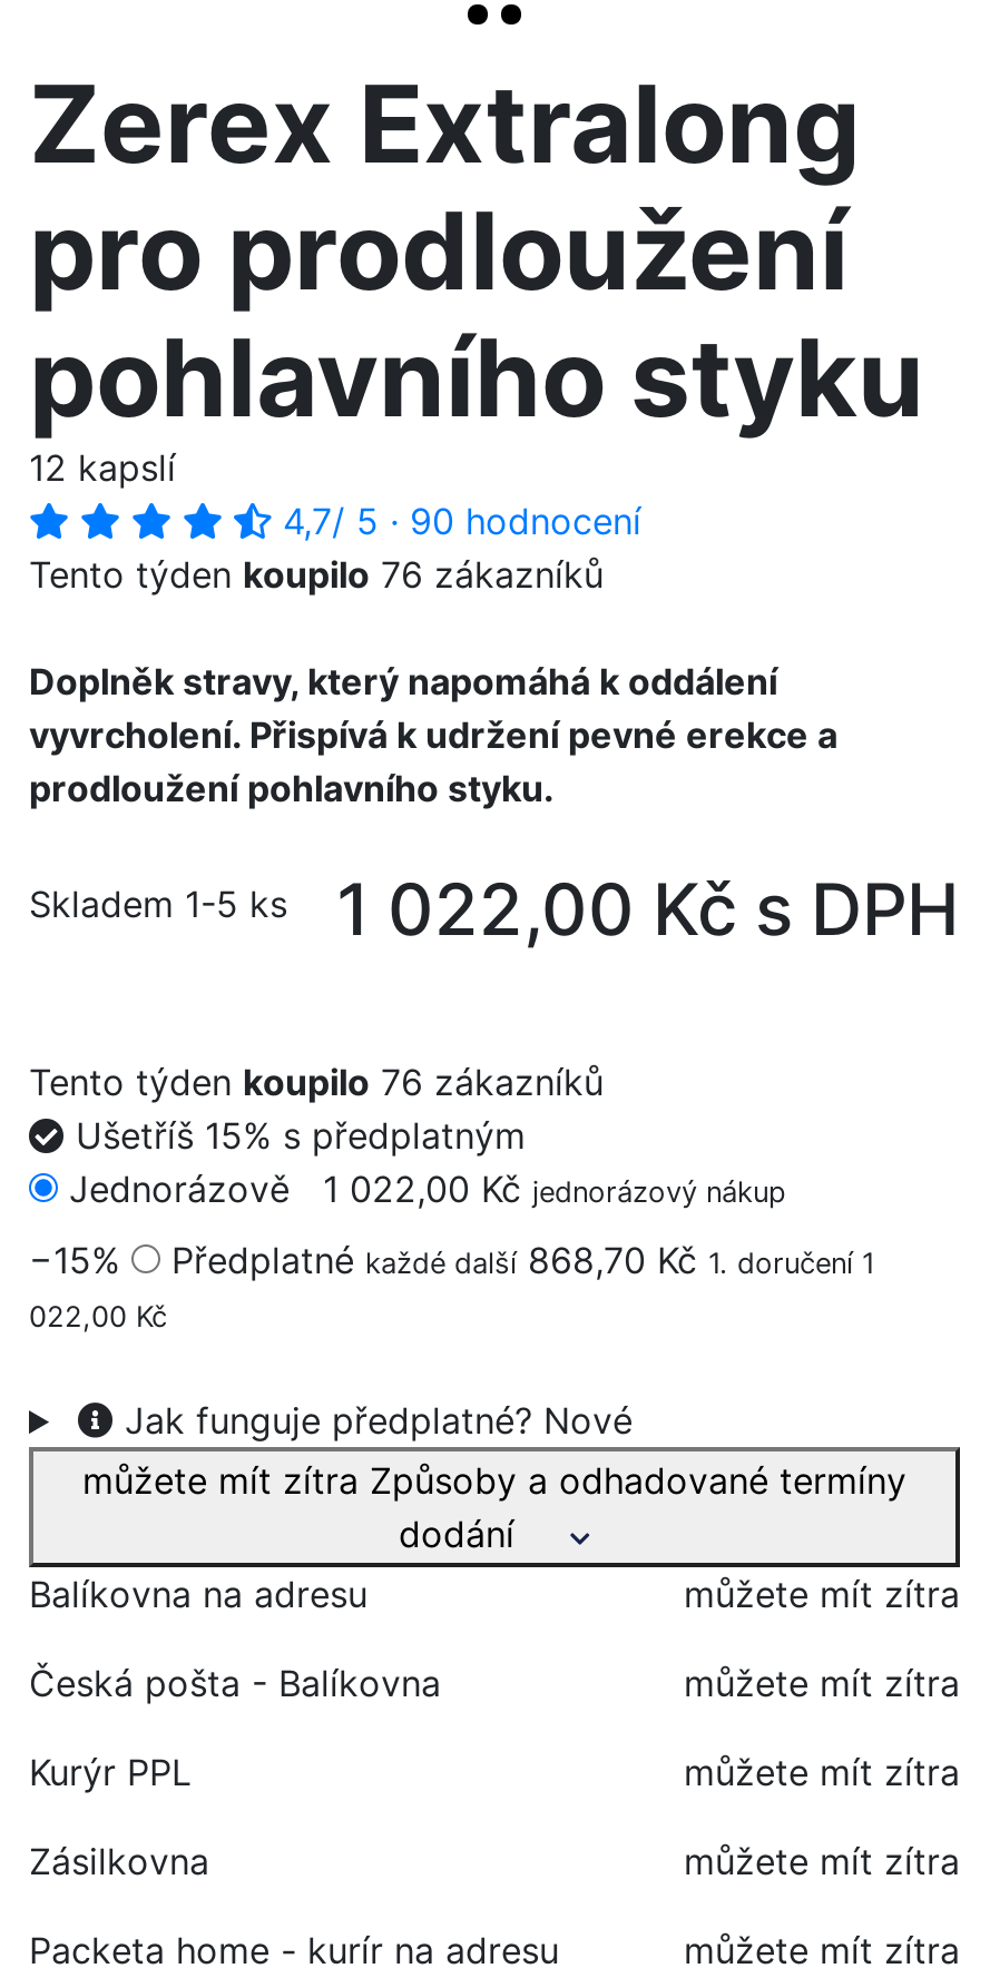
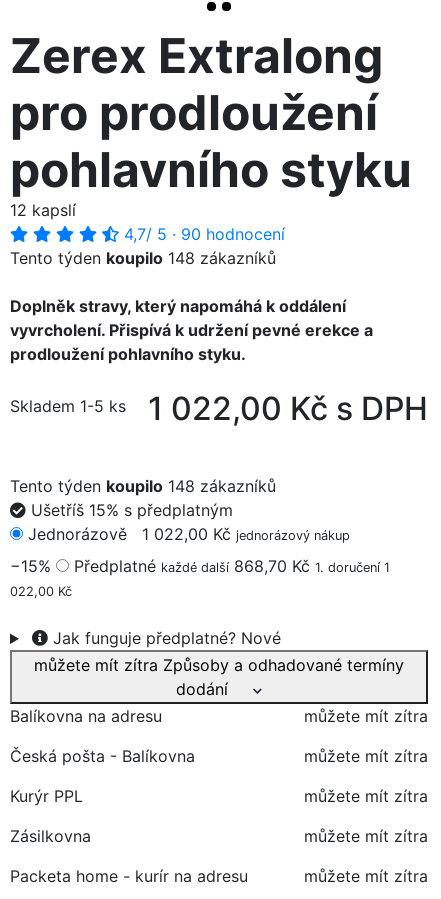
[29,552,604,597] Tento týden koupilo 76 zákazníků -> [10,248,276,268] Tento týden koupilo 148 zákazníků
[29,1060,604,1104] Tento týden koupilo 76 zákazníků -> [10,476,276,496] Tento týden koupilo 148 zákazníků

